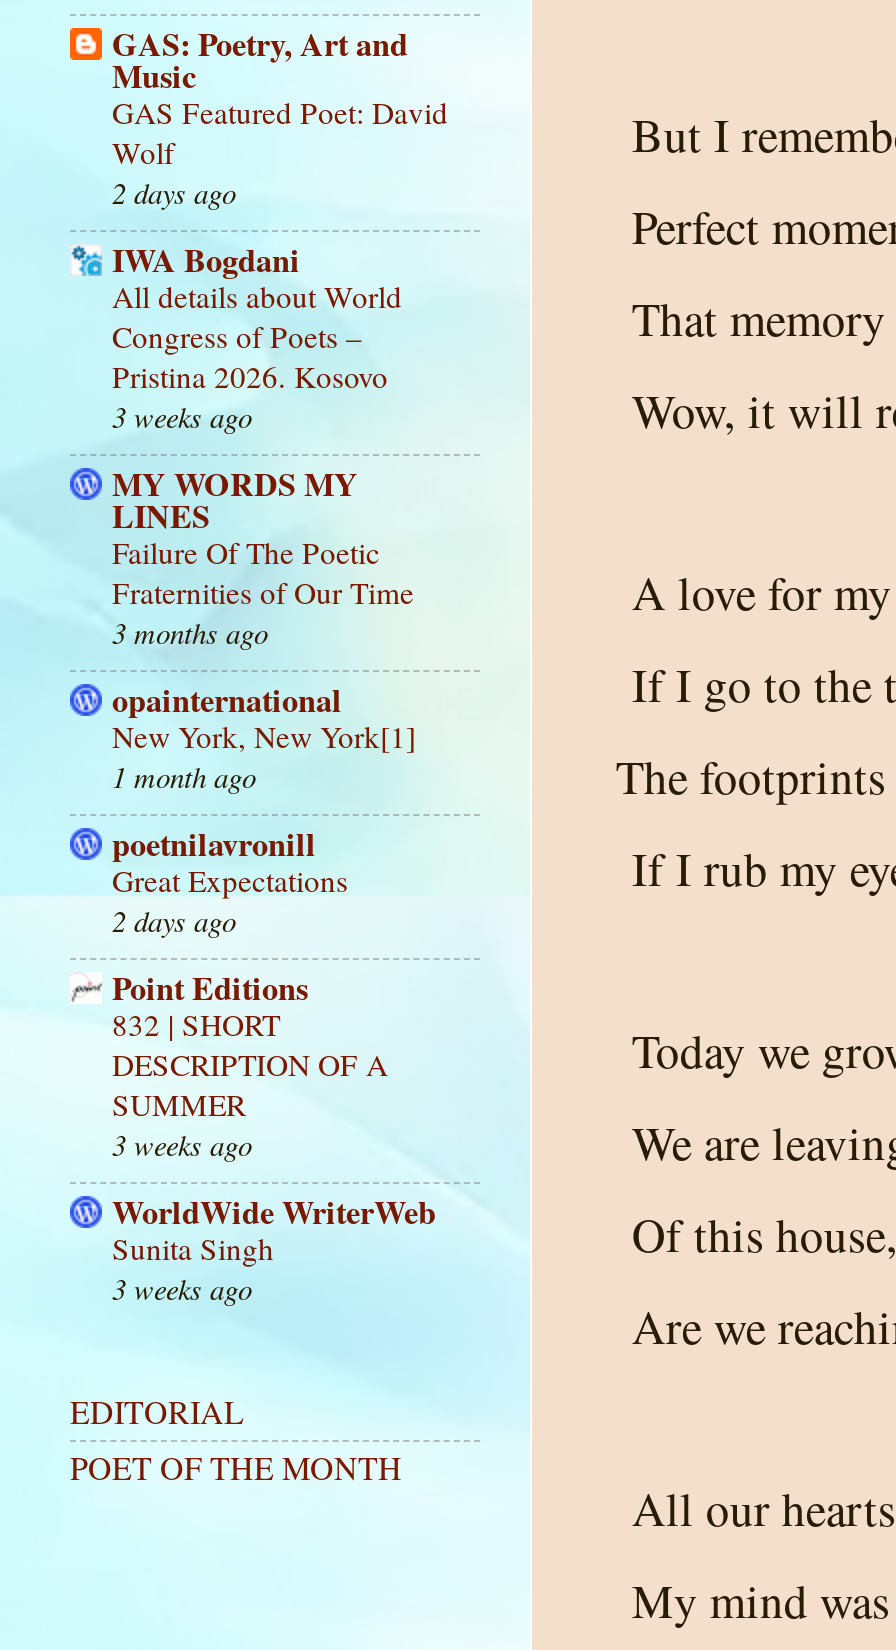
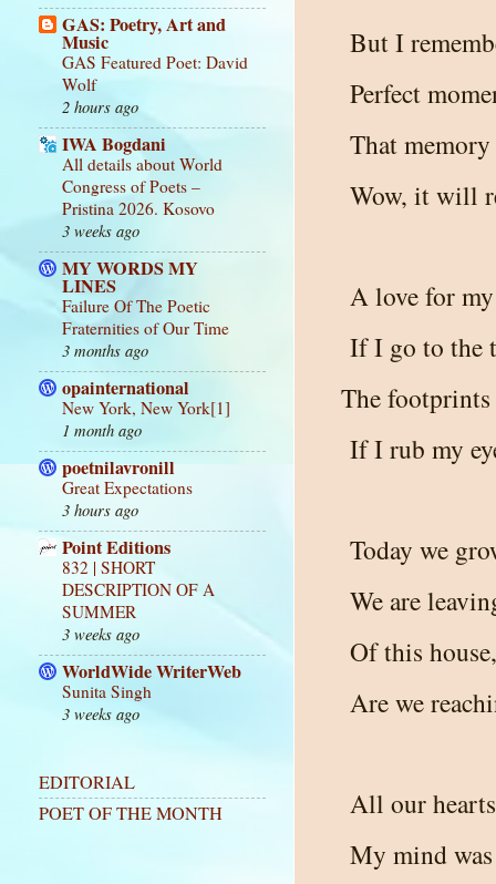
[112,171,236,211] 2 days ago -> [62,95,138,117] 2 hours ago
[112,900,236,940] 2 days ago -> [62,498,138,521] 3 hours ago

